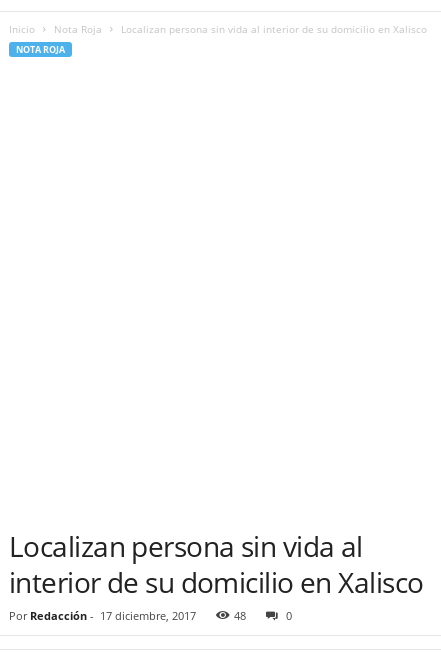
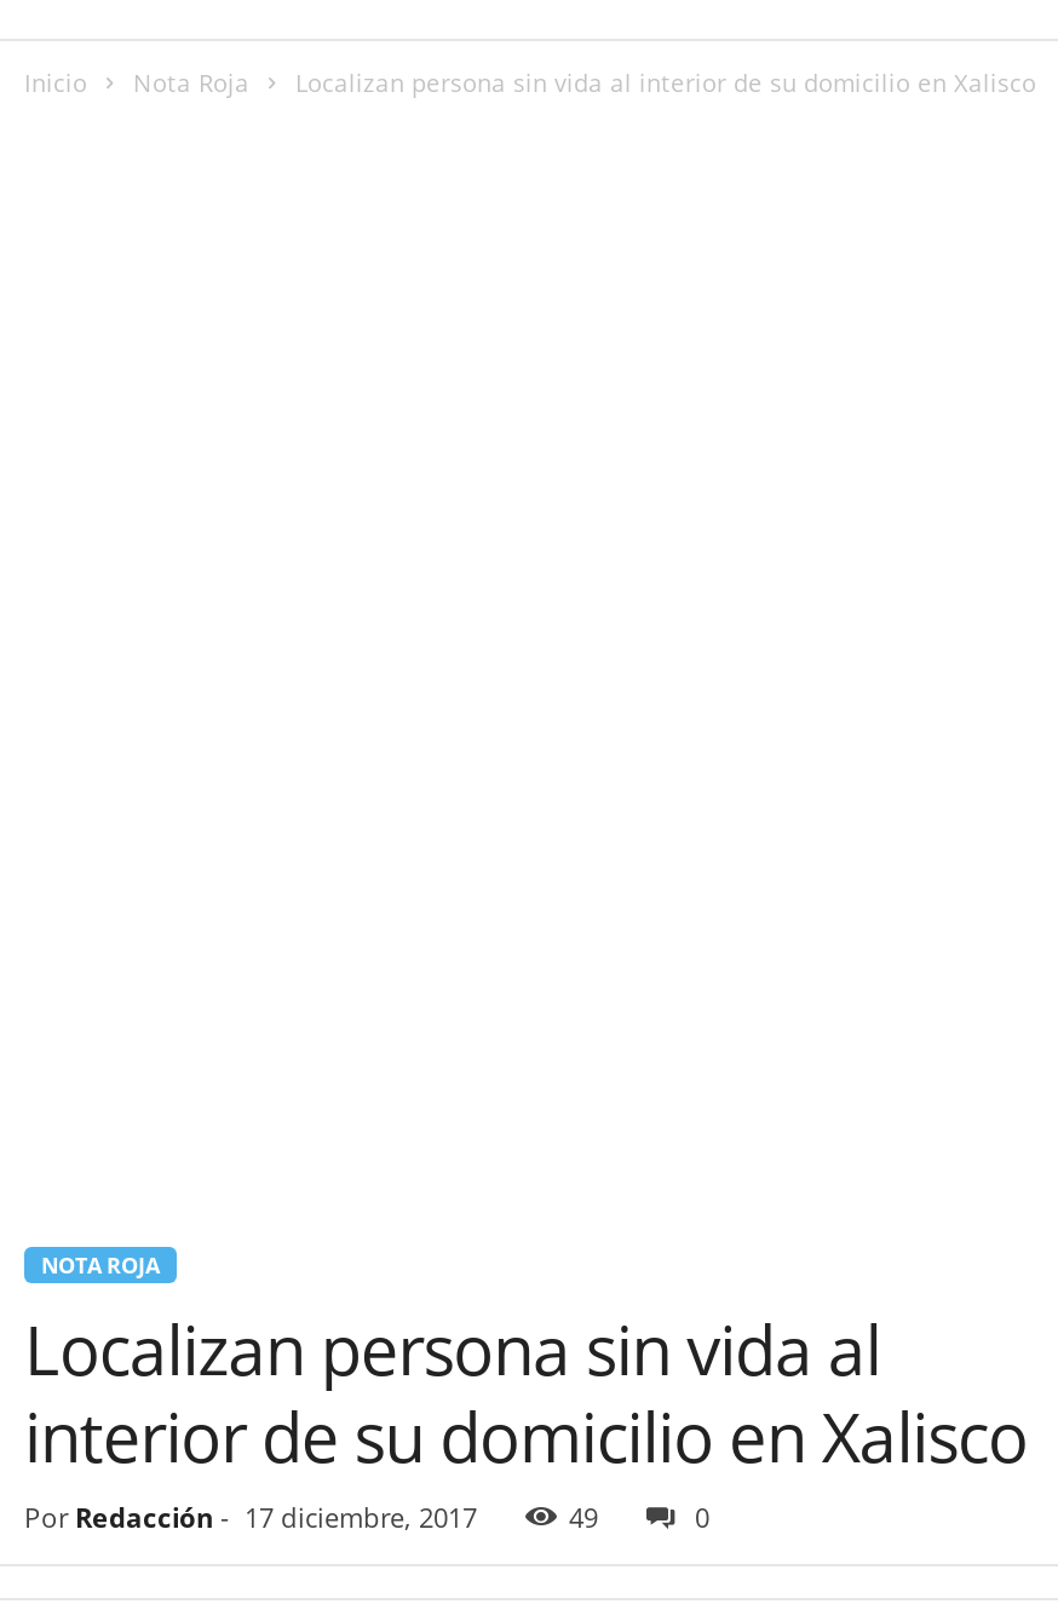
moved [16,43,65,56] -> [41,1249,160,1281]: NOTA ROJA
[234,608,246,623] 48 -> [569,1499,598,1535] 49

